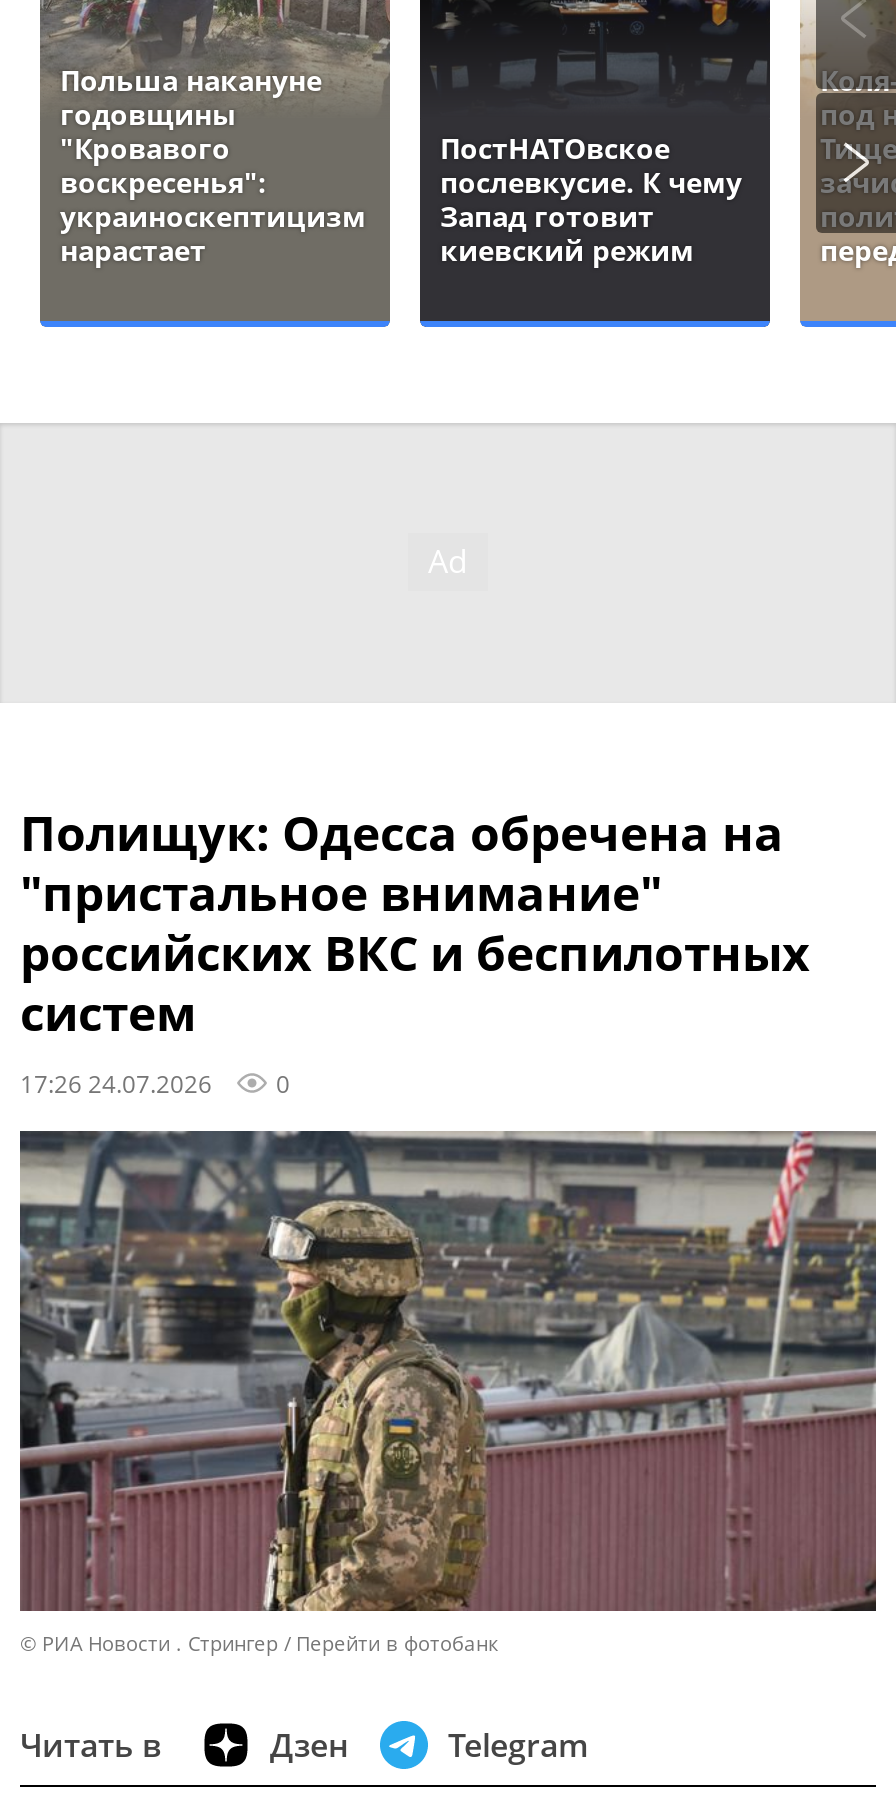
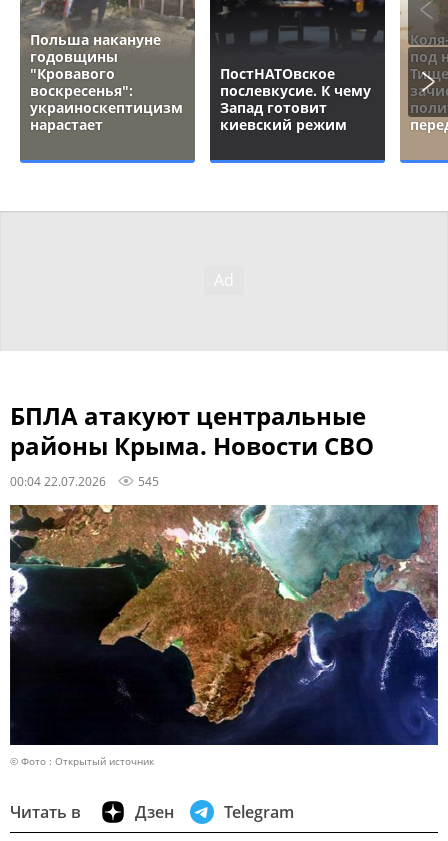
[20,798,810,1098] Полищук: Одесса обречена на | "пристальное внимание" | российских ВКС и беспилотных | систем | 17:26 24.07.2026 | 0 -> [10,399,374,489] БПЛА атакуют центральные | районы Крыма. Новости СВО | 00:04 22.07.2026 | 545
[18,1128,878,1658] [image] | © РИА Новости . Стрингер | Перейти в фотобанк -> [10,504,439,768] [image] | © Фото : Открытый источник

